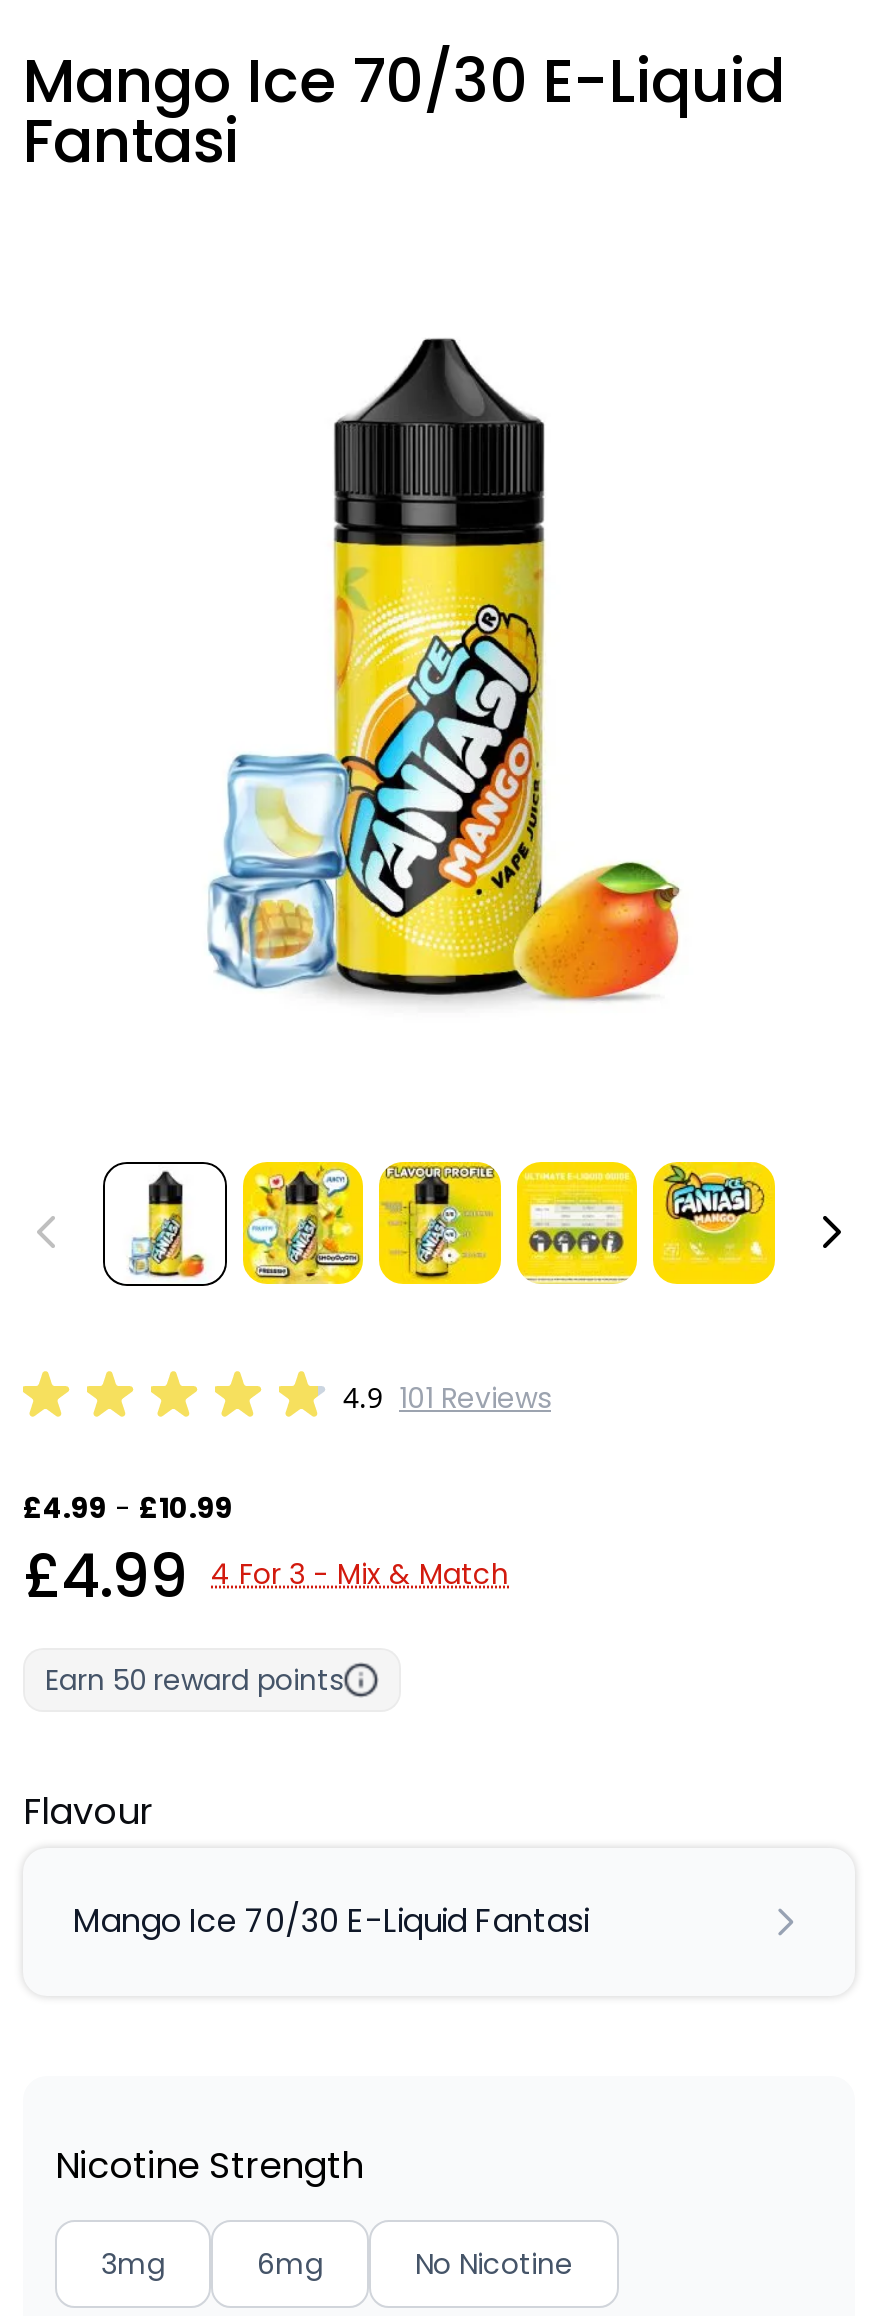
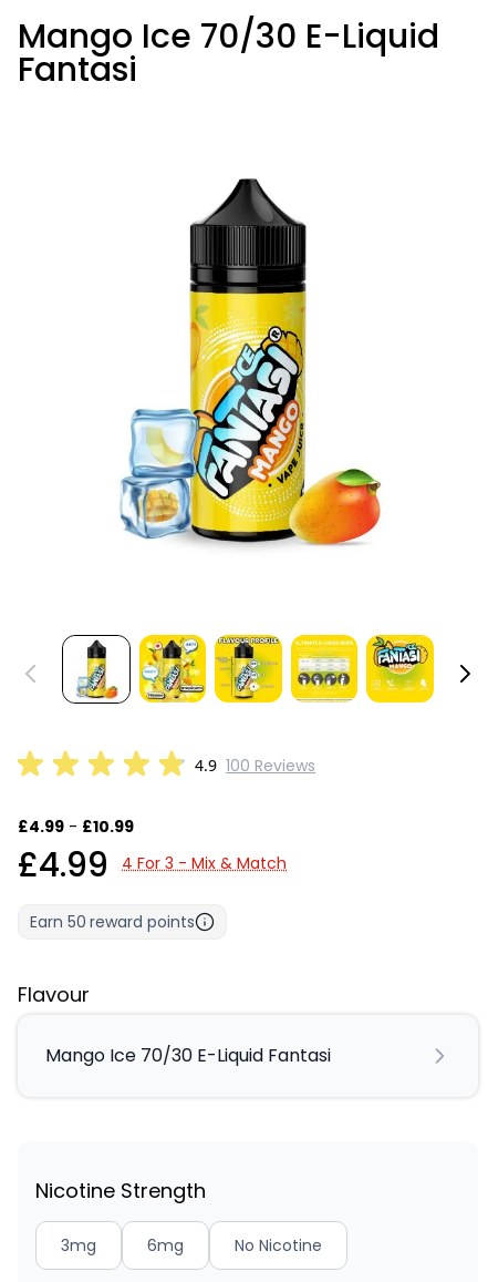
[343,1377,551,1417] 4.9 101 Reviews -> [195,754,315,776] 4.9 100 Reviews

